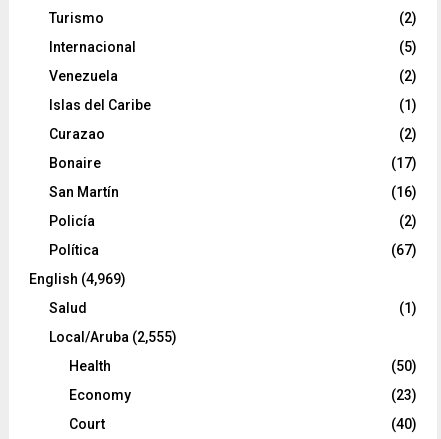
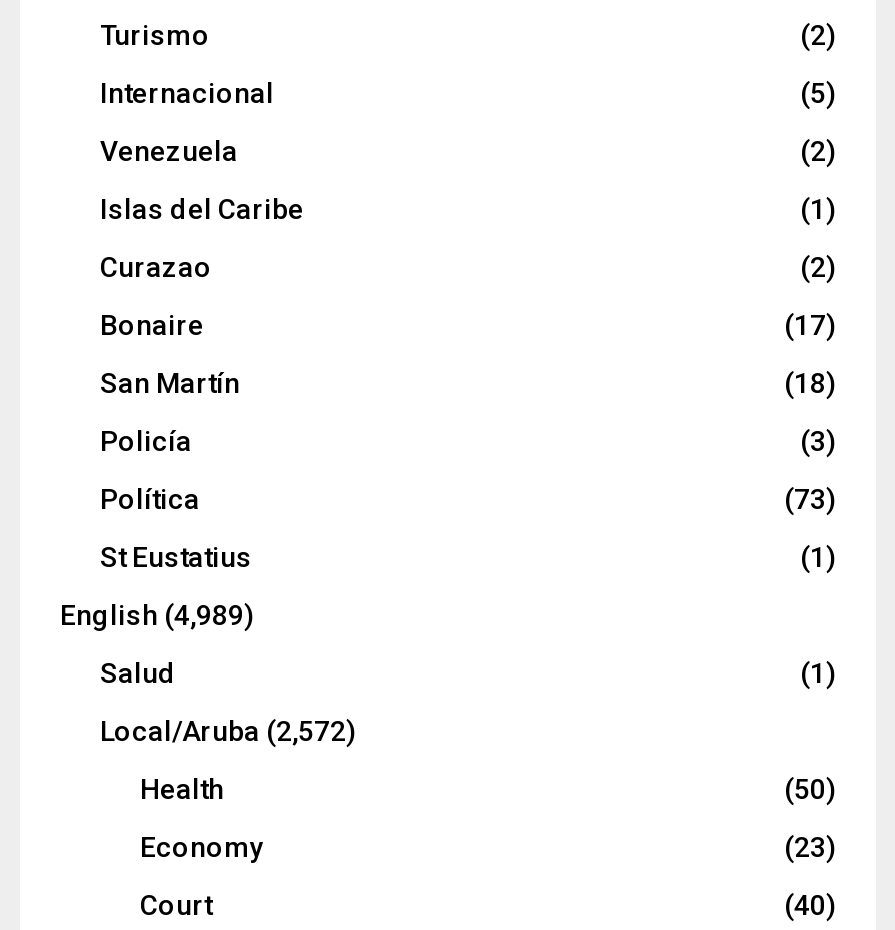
[391,184,417,200] (16) -> [784,367,836,399] (18)
[399,213,417,229] (2) -> [800,425,836,457] (3)
[29,242,417,287] (67) | English (4,969) -> [60,483,836,631] (73) | St Eustatius | (1) | English (4,989)
[49,329,177,345] Local/Aruba (2,555) -> [100,715,356,747] Local/Aruba (2,572)

